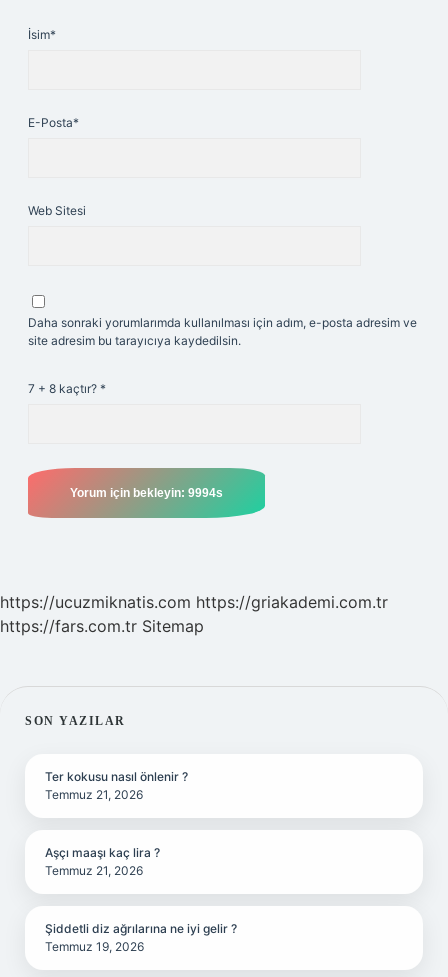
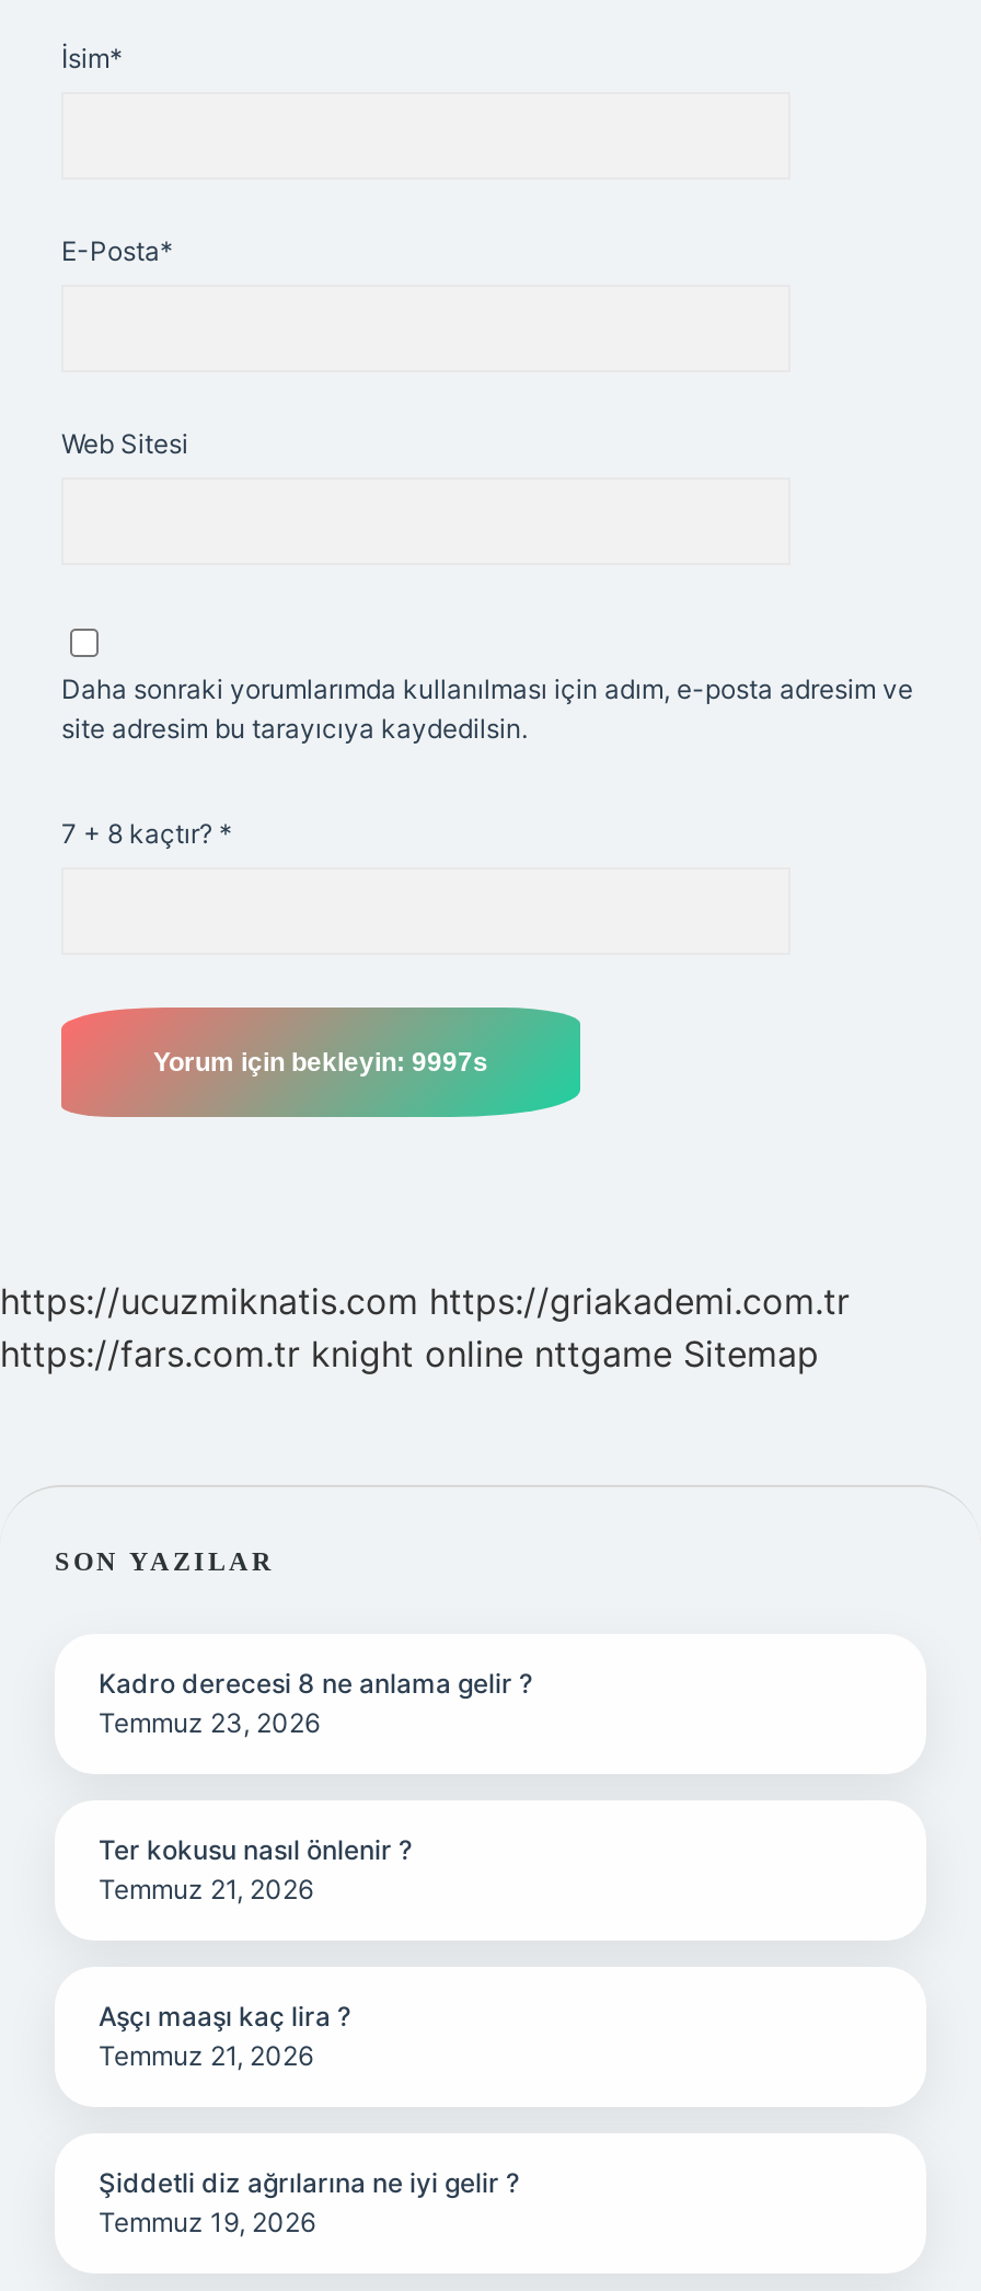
[0,616,204,636] https://fars.com.tr Sitemap -> [0,1332,819,1375] https://fars.com.tr knight online nttgame Sitemap
none -> [99,1667,532,1739] Kadro derecesi 8 ne anlama gelir ? | Temmuz 23, 2026

